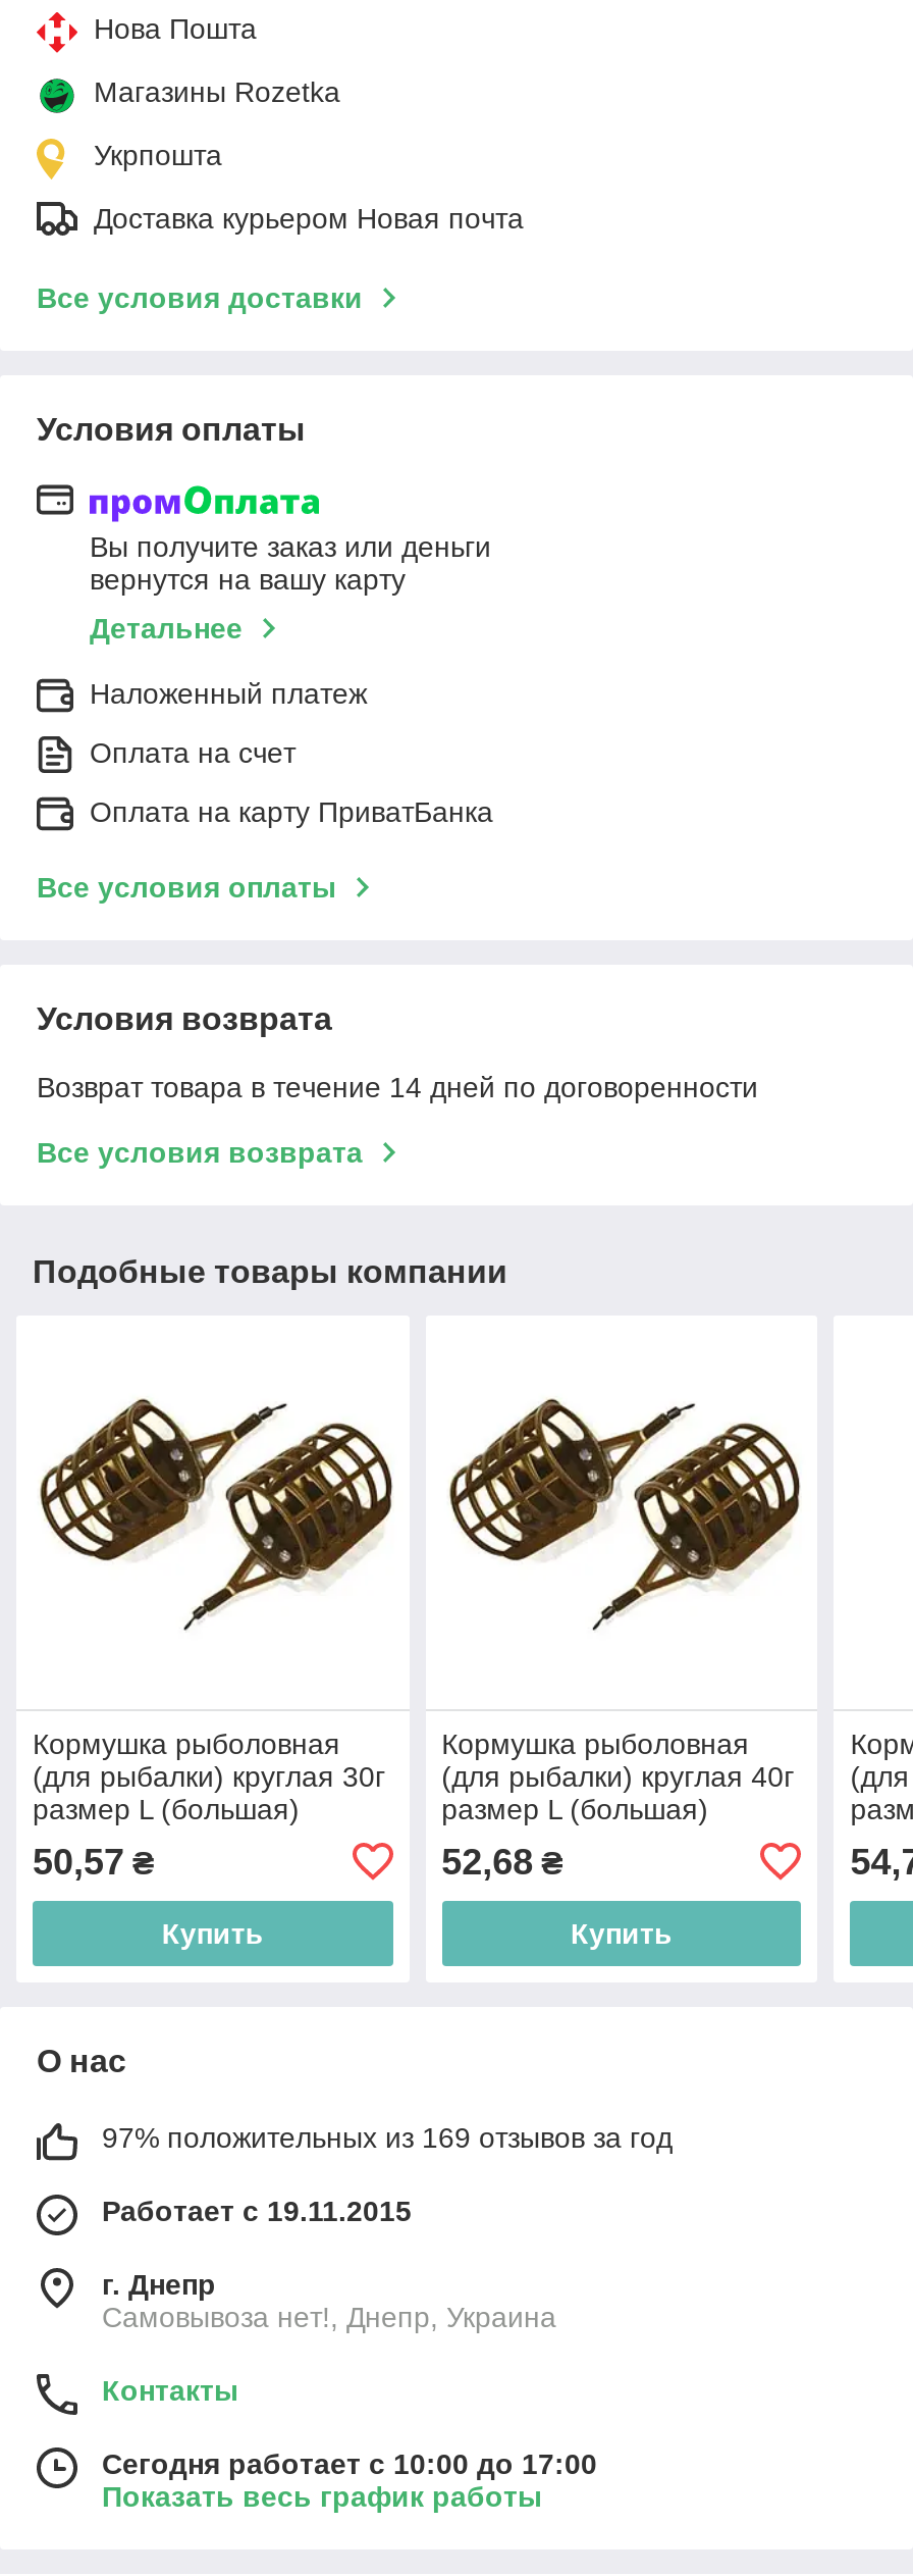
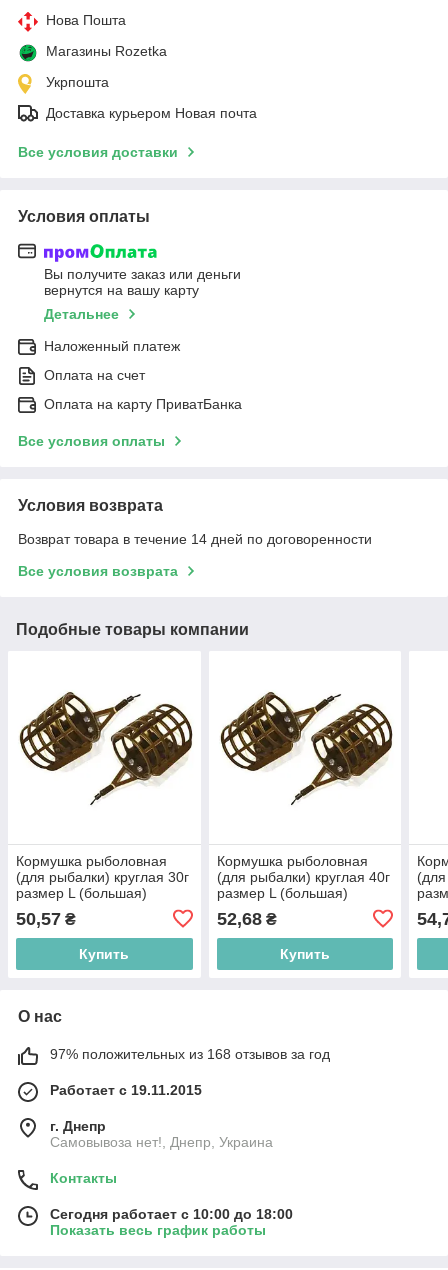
[102,2121,673,2154] 97% положительных из 169 отзывов за год -> [50,1046,330,1062] 97% положительных из 168 отзывов за год
[102,2448,597,2480] Сегодня работает с 10:00 до 17:00 -> [50,1206,293,1222] Сегодня работает с 10:00 до 18:00

